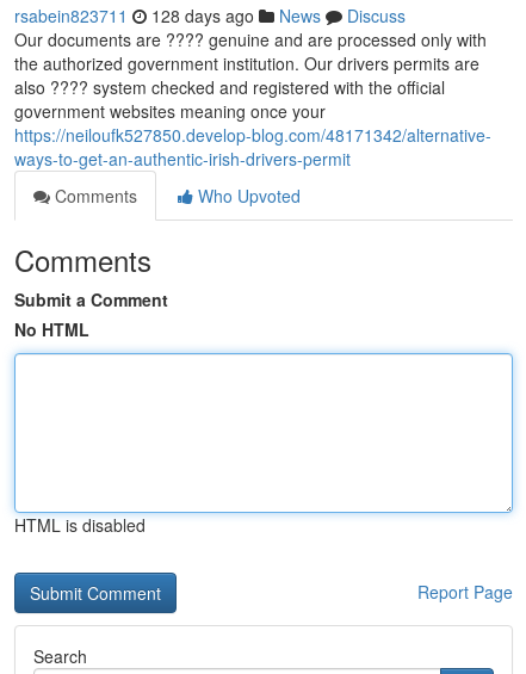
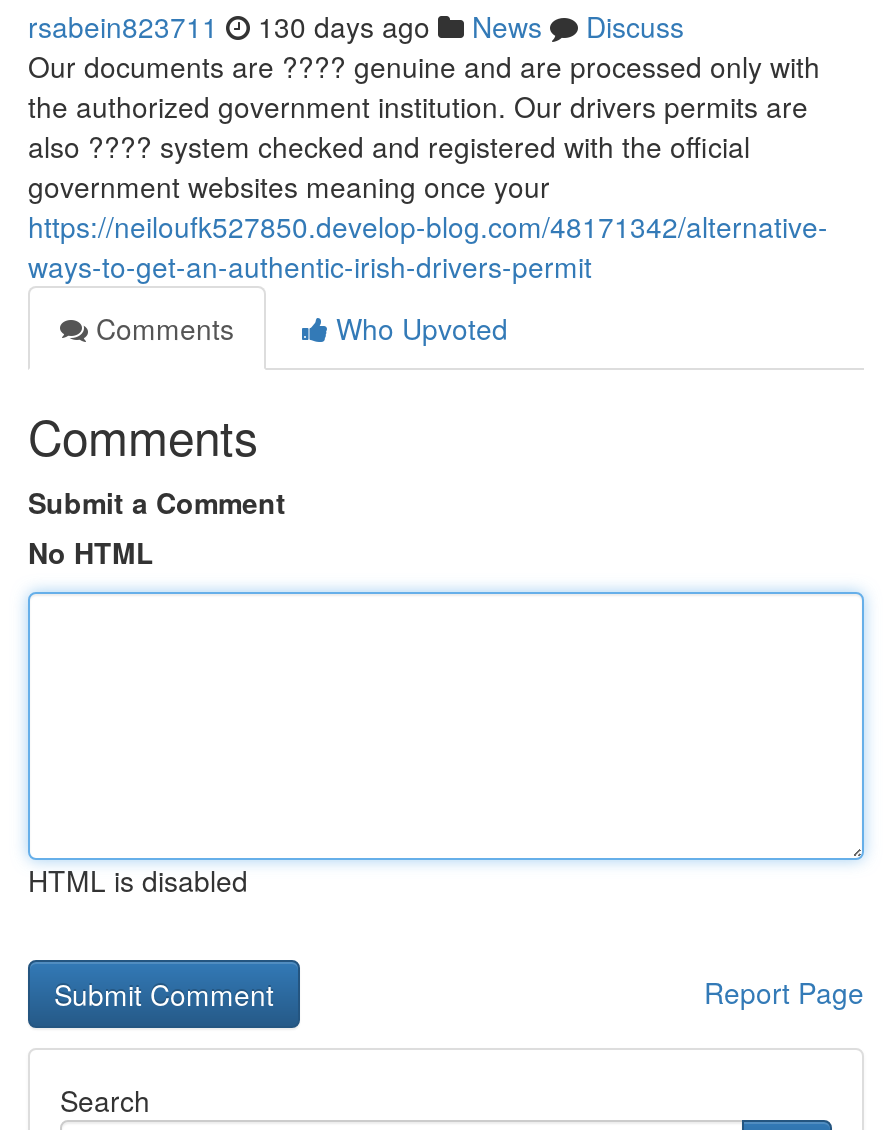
[14,4,406,27] rsabein823711 128 days ago News Discuss -> [28,6,684,46] rsabein823711 130 days ago News Discuss

